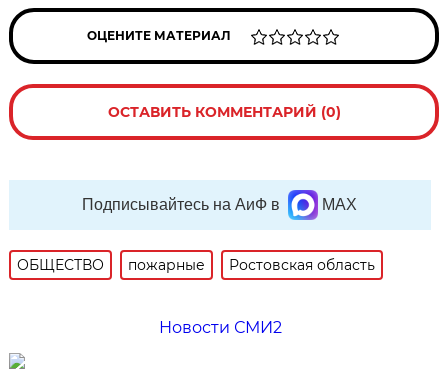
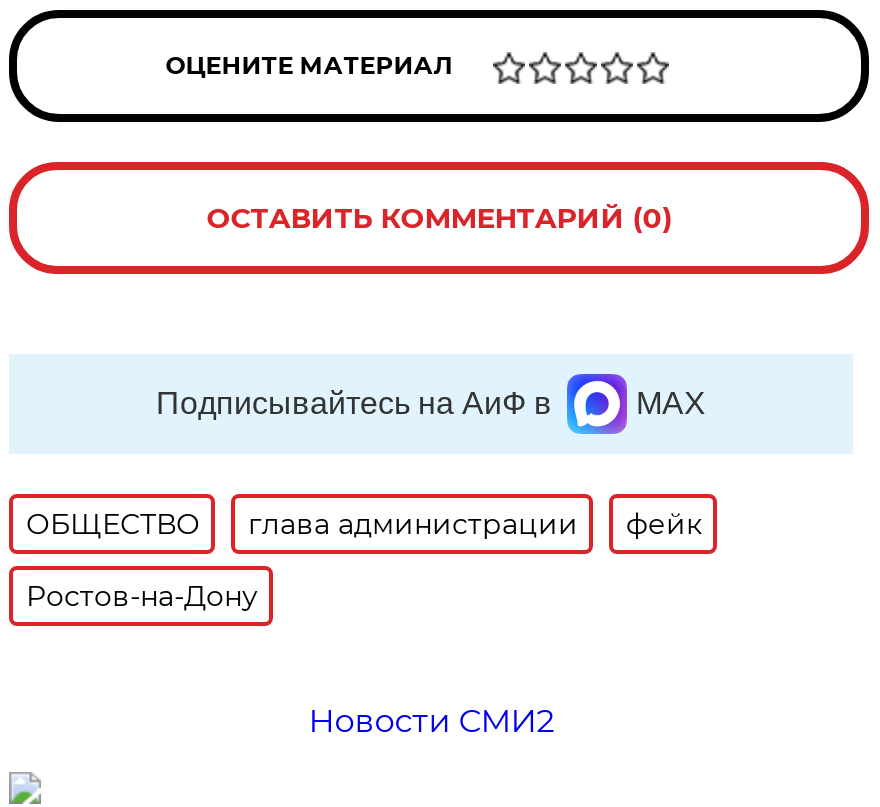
[128,256,375,274] пожарные | Ростовская область -> [26,506,702,614] глава администрации | фейк | Ростов-на-Дону

